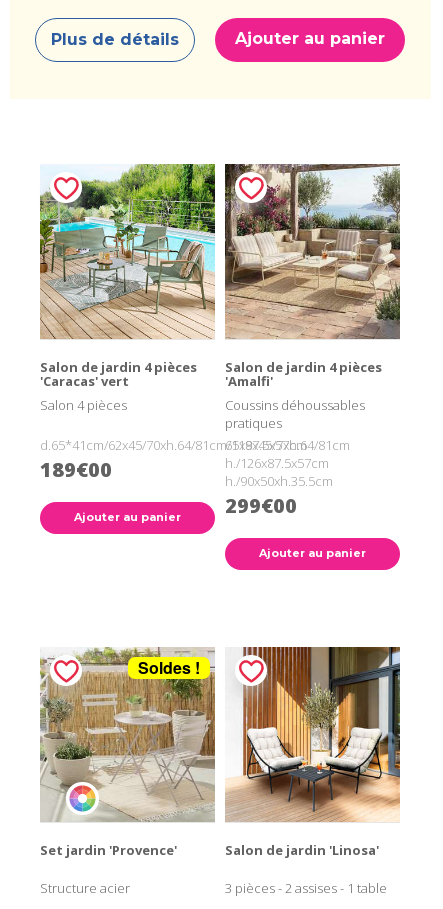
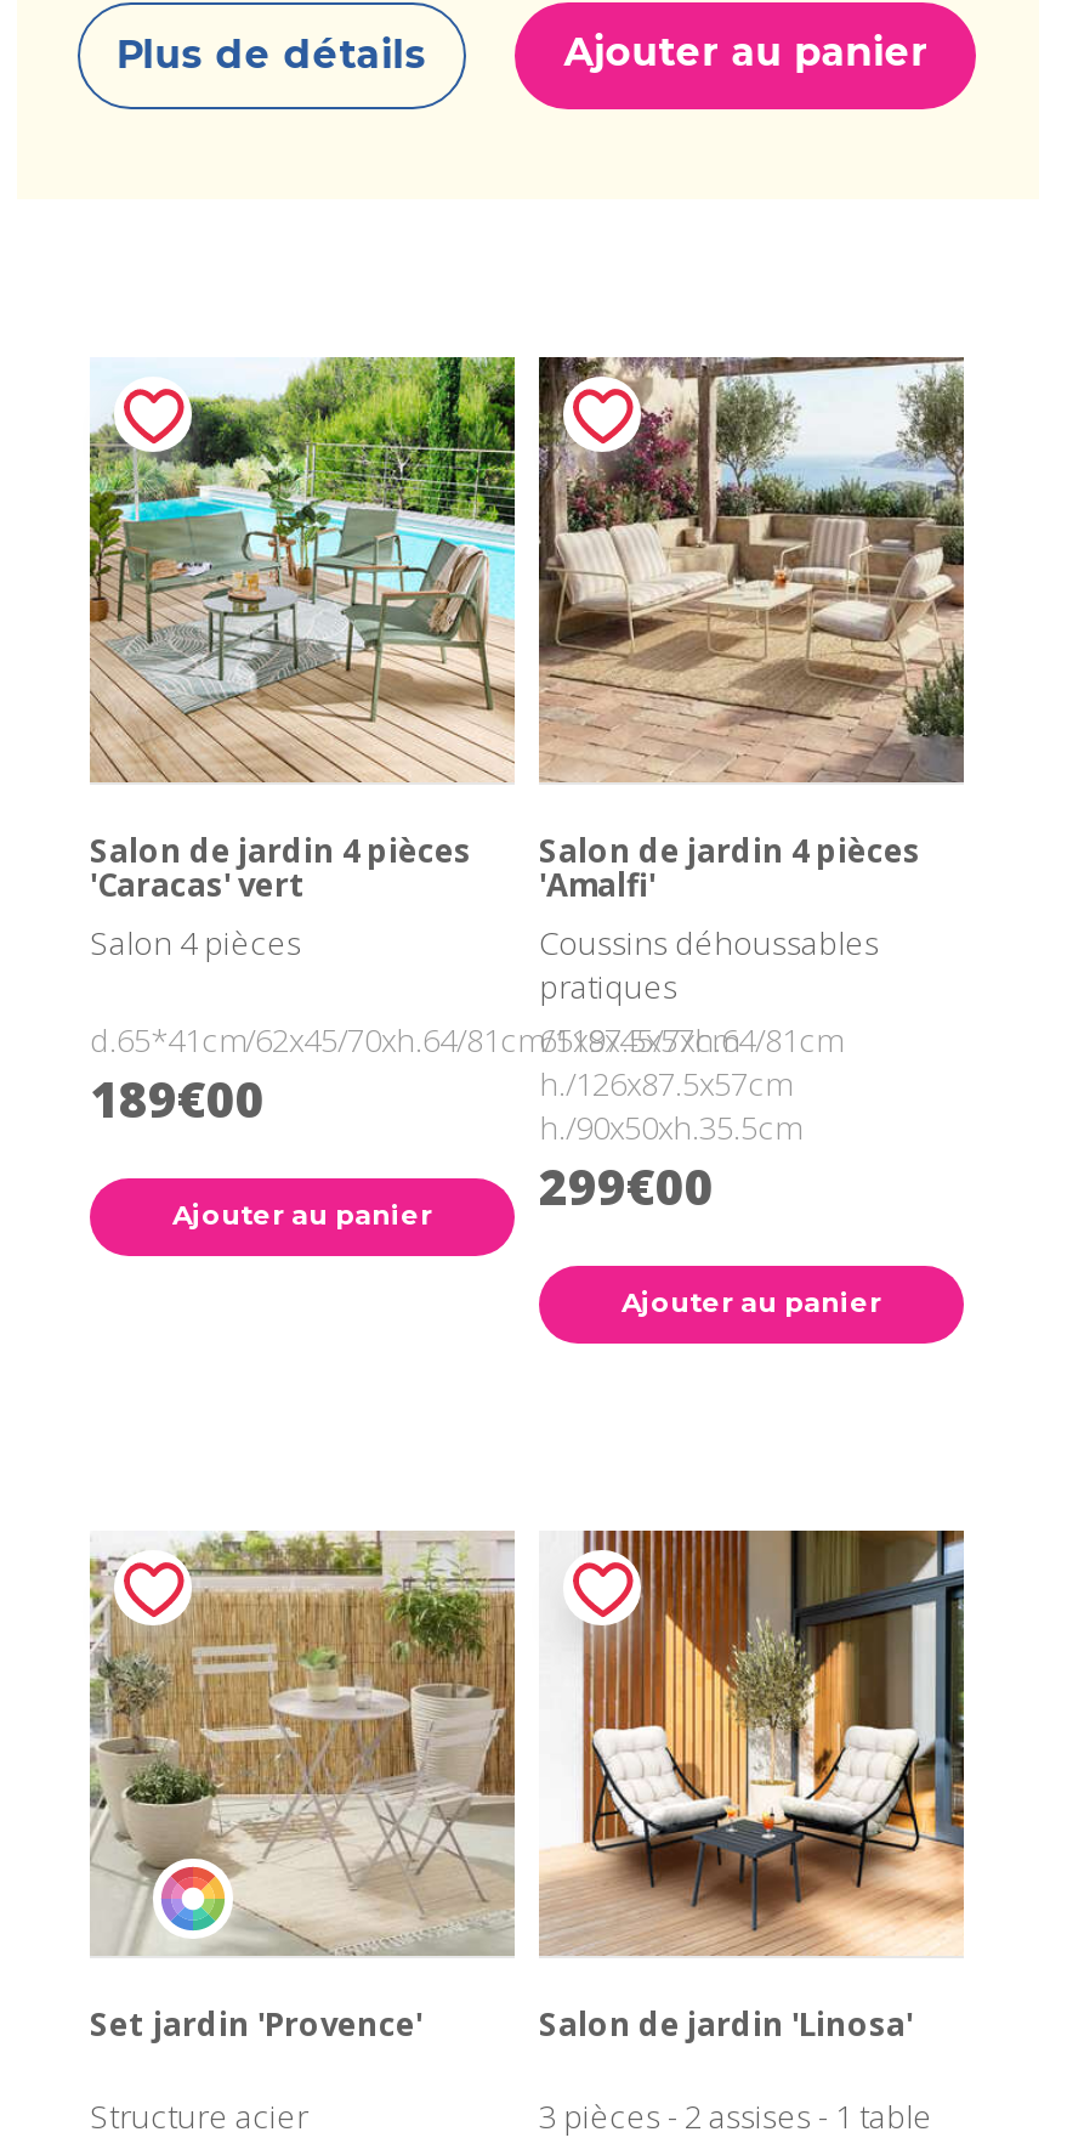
[138,656,200,679] Soldes ! -> none

